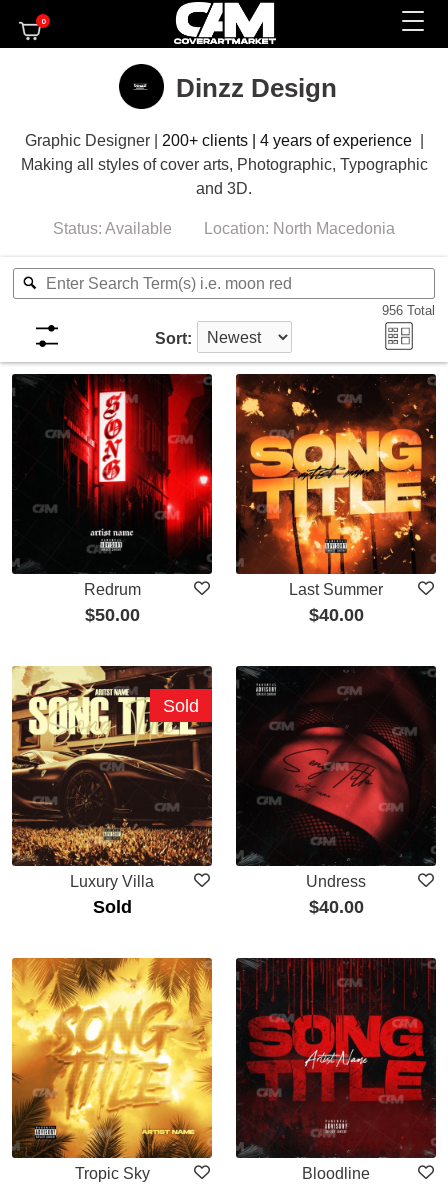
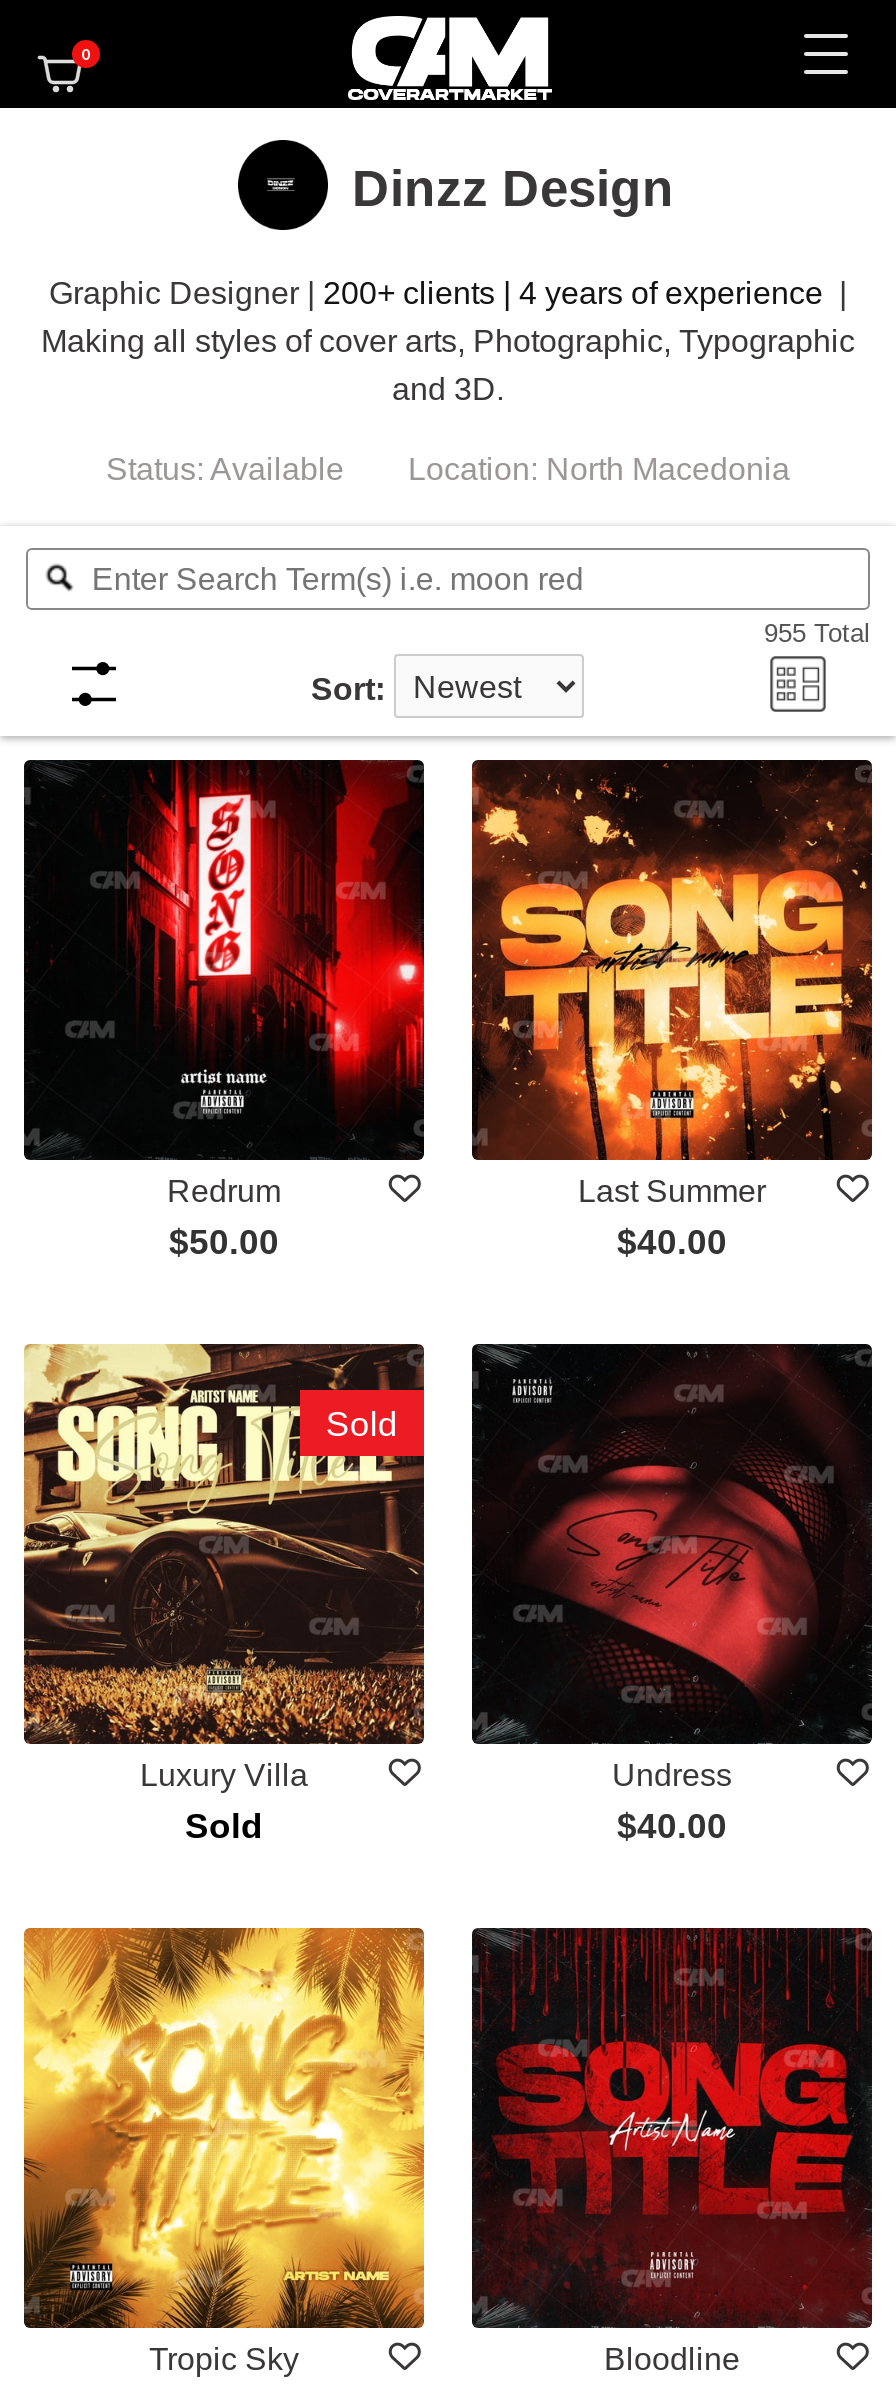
[382,303,435,318] 956 Total -> [764,617,870,647] 955 Total

